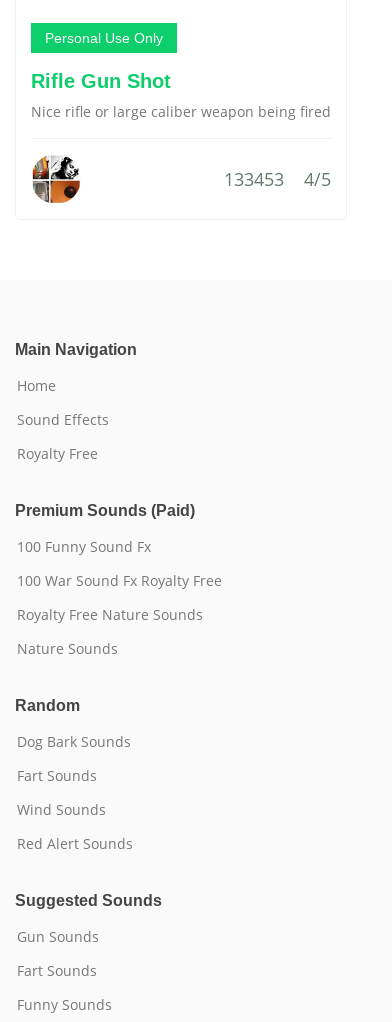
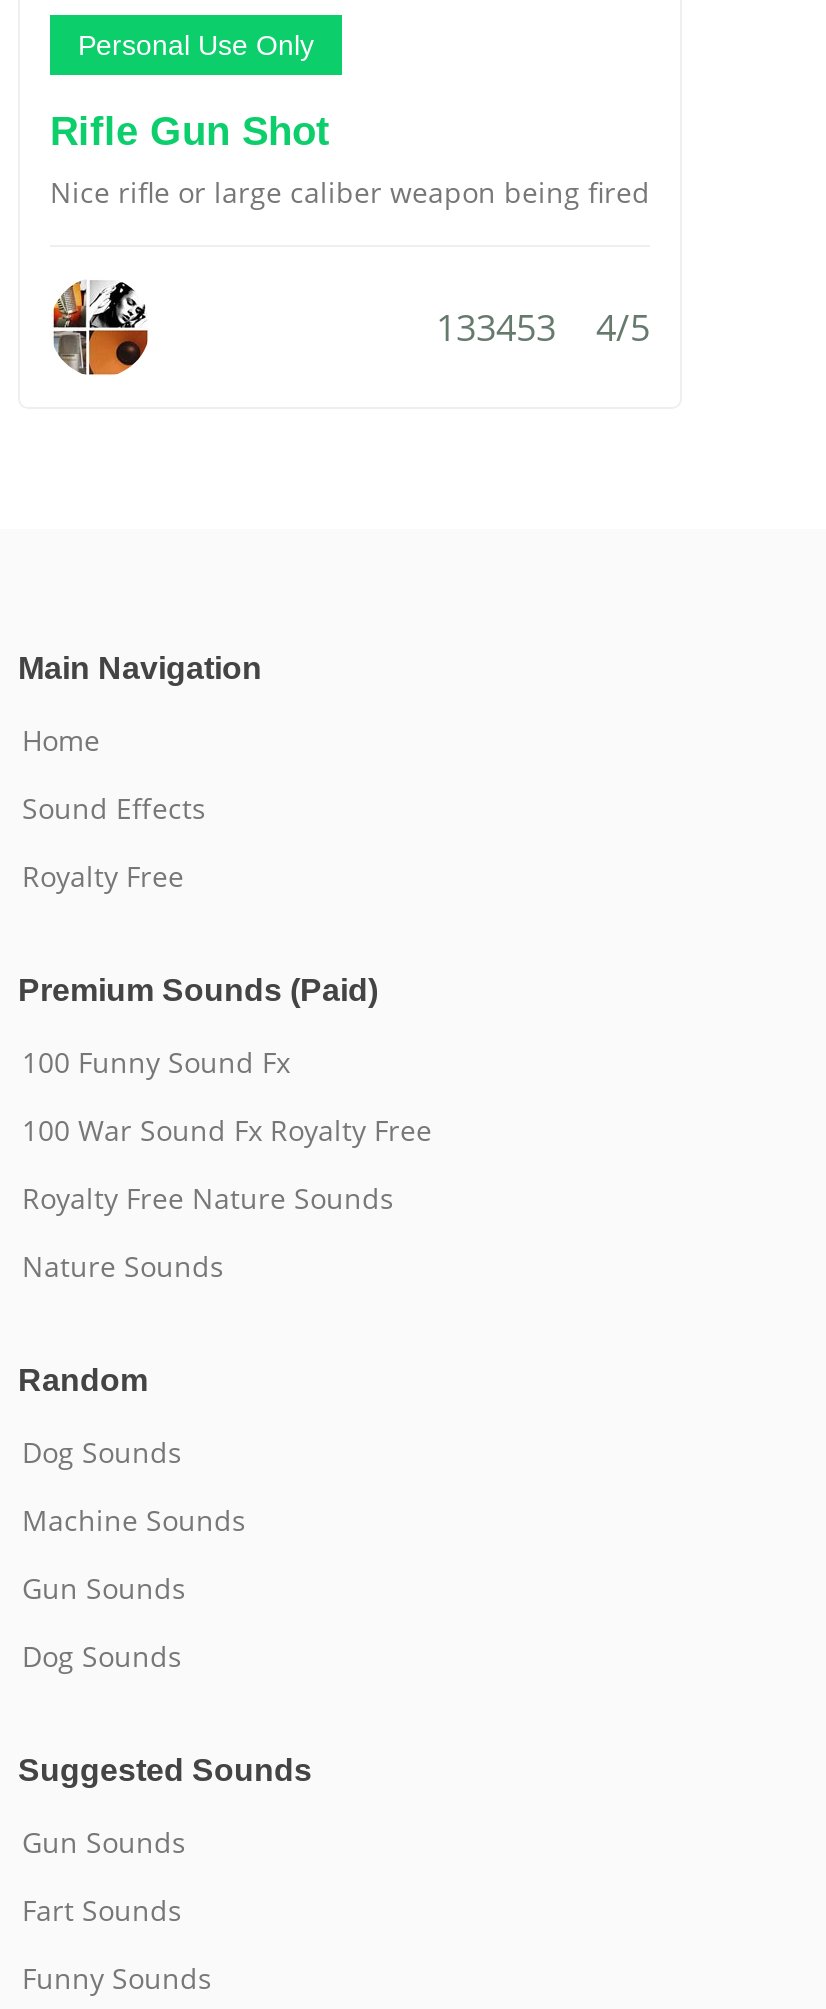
[17,732,131,751] Dog Bark Sounds -> [22,1433,182,1471] Dog Sounds
[17,766,97,785] Fart Sounds -> [22,1501,246,1539] Machine Sounds
[17,800,106,819] Wind Sounds -> [22,1569,186,1607] Gun Sounds
[17,834,133,853] Red Alert Sounds -> [22,1637,182,1675] Dog Sounds

